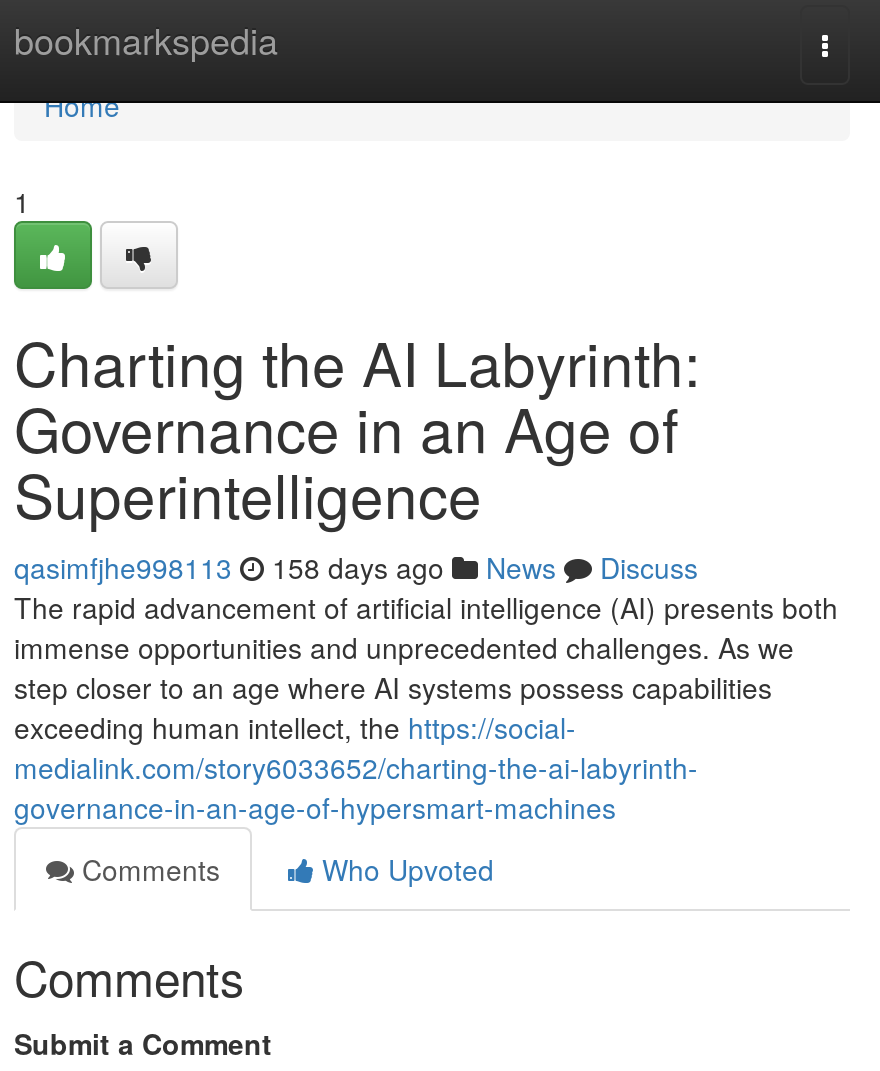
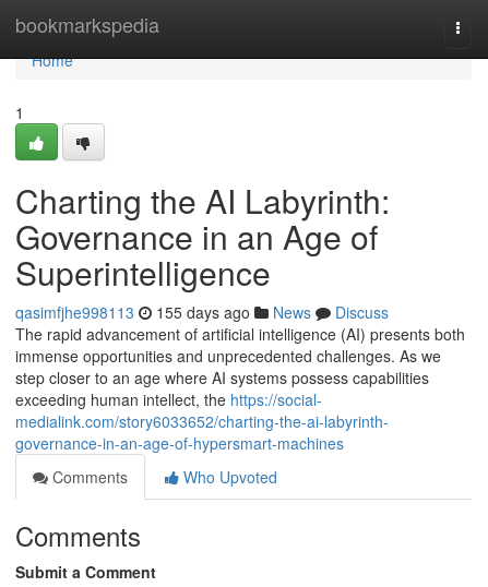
[14,547,698,587] qasimfjhe998113 158 days ago News Discuss -> [15,301,389,323] qasimfjhe998113 155 days ago News Discuss

